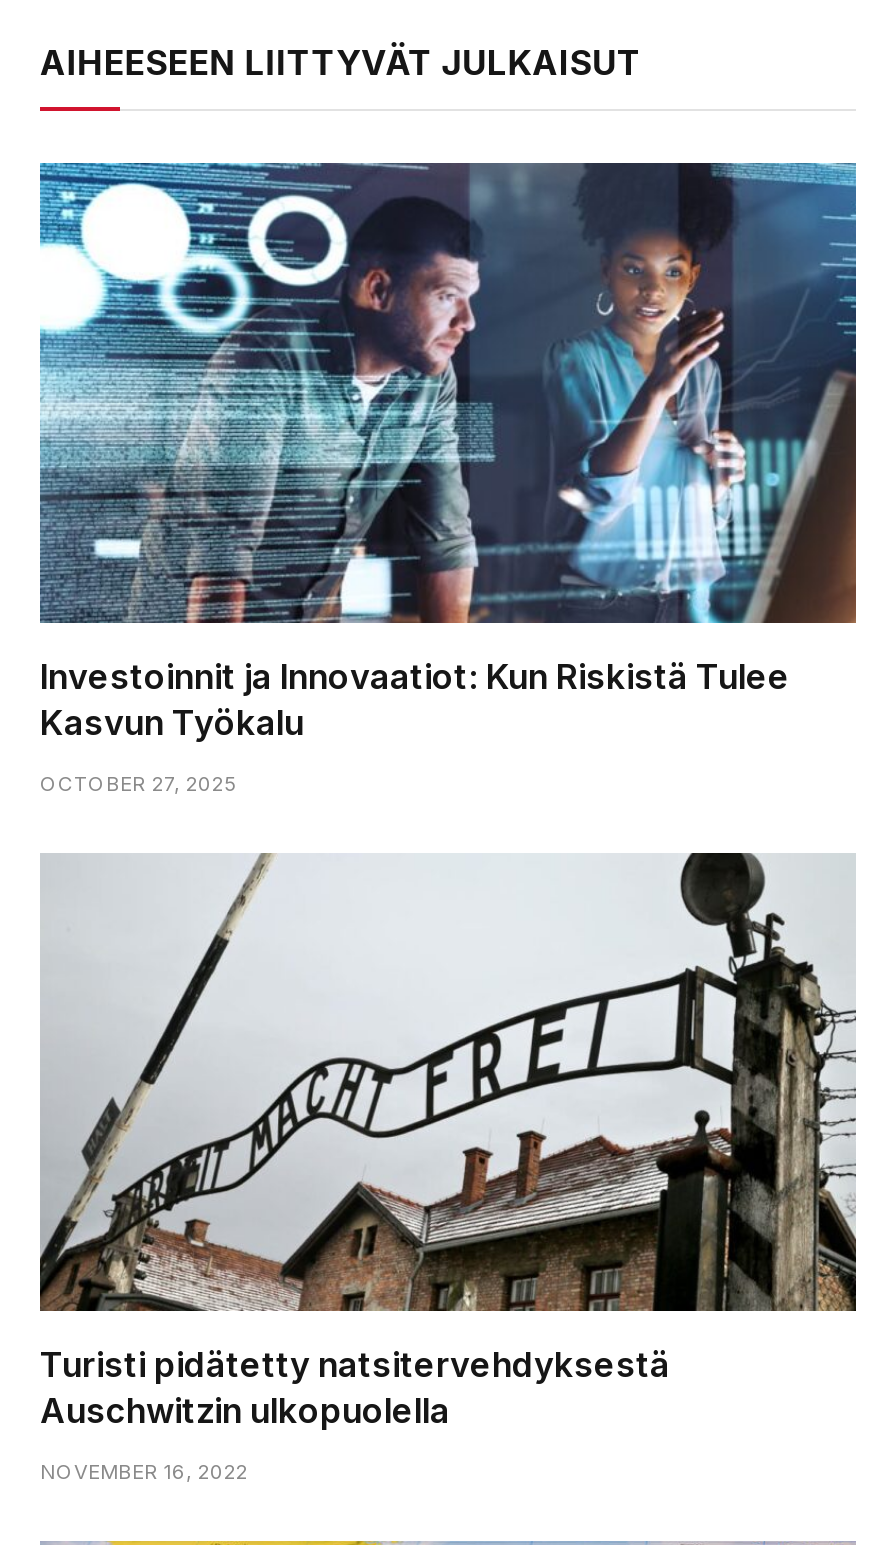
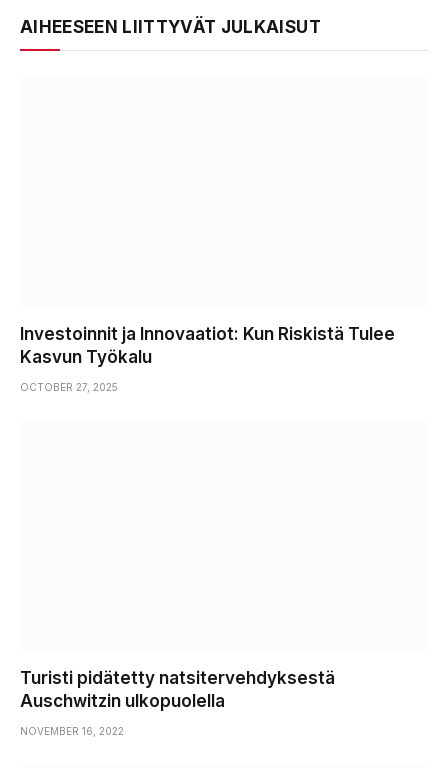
[38,161,858,625] [image] -> none
[38,851,858,1313] [image] -> none

